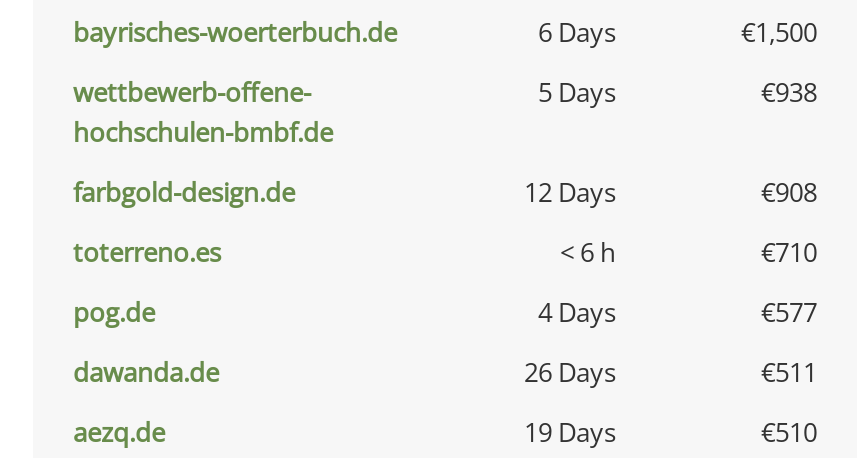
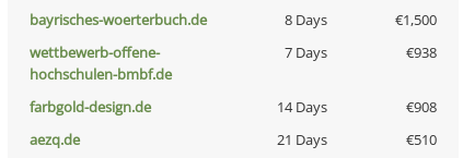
[538,13,616,49] 6 Days -> [284,9,327,29] 8 Days
[538,73,616,109] 5 Days -> [284,42,327,62] 7 Days
[524,173,616,209] 12 Days -> [276,96,327,116] 14 Days
[73,233,817,389] toterreno.es | < 6 h | €710 | pog.de | 4 Days | €577 | dawanda.de | 26 Days | €511 -> none
[524,413,616,449] 19 Days -> [276,129,327,149] 21 Days

